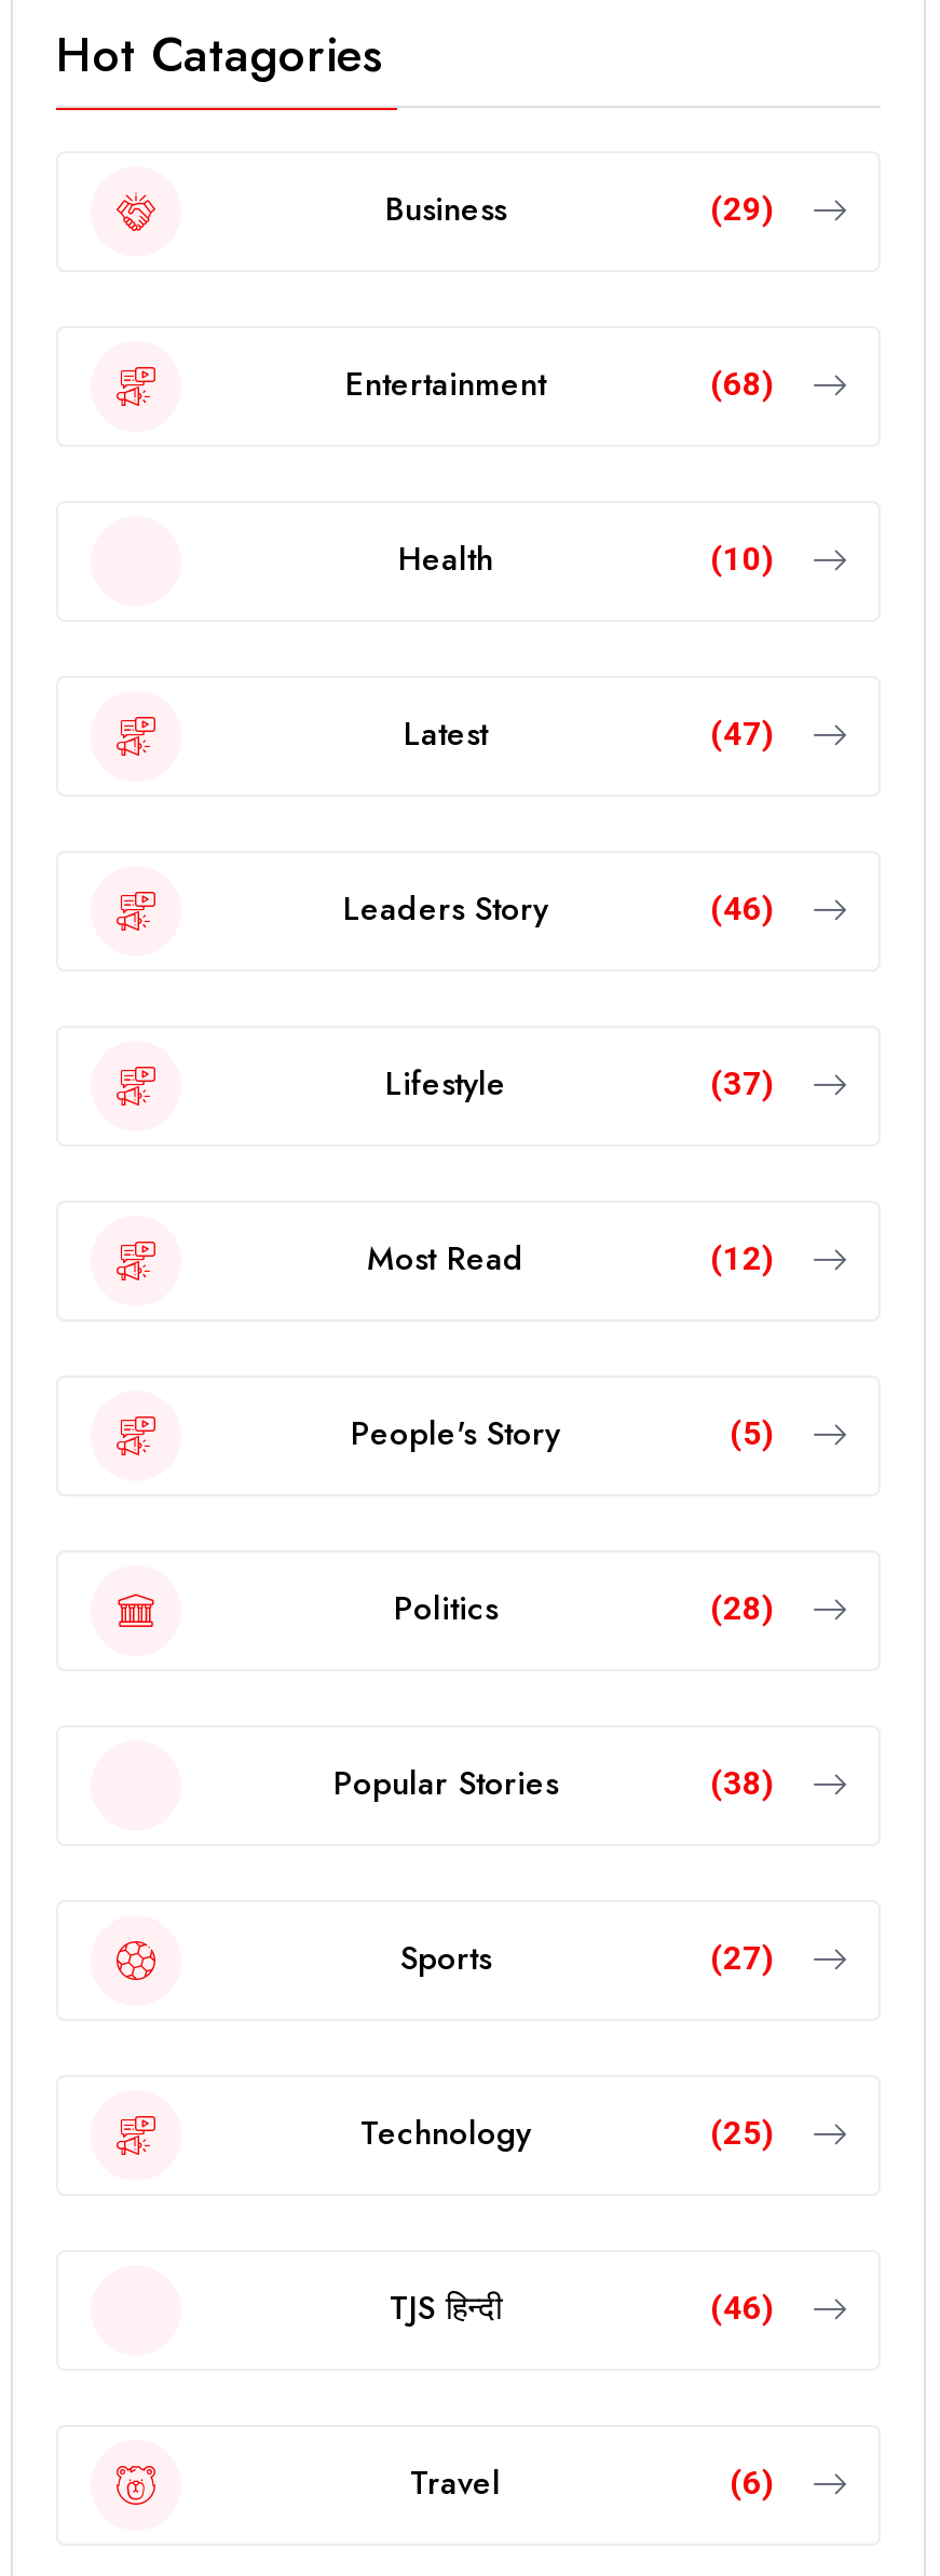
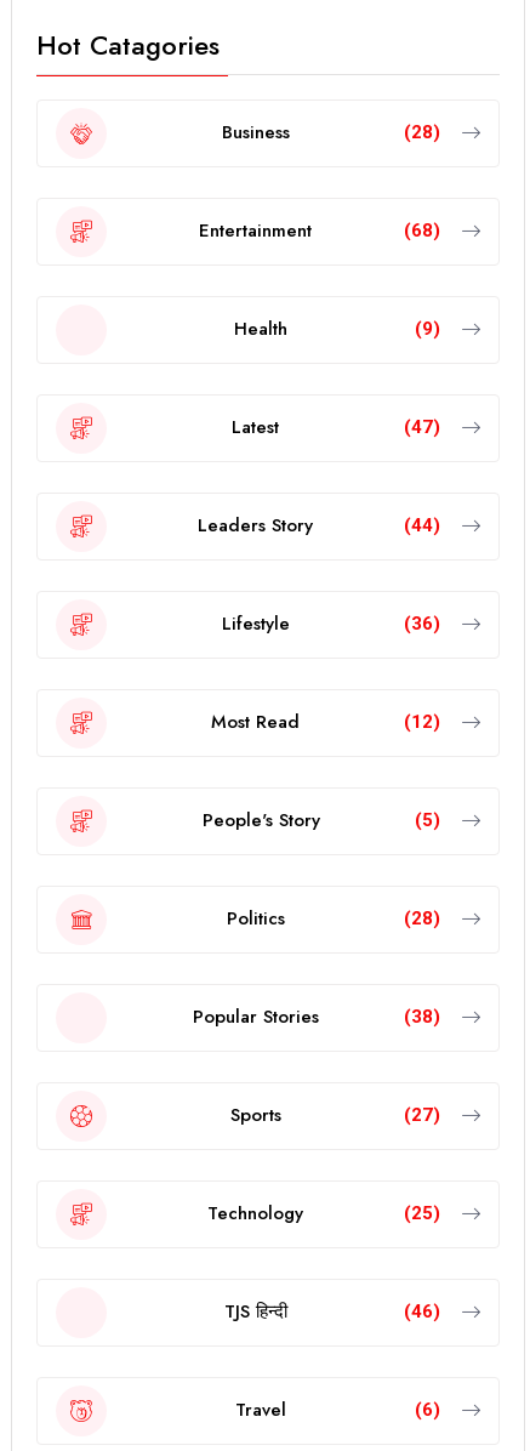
[710,190,775,229] (29) -> [404,121,440,143] (28)
[710,540,775,579] (10) -> [415,318,440,340] (9)
[710,890,775,928] (46) -> [404,514,440,536] (44)
[710,1065,775,1103] (37) -> [404,613,440,635] (36)

